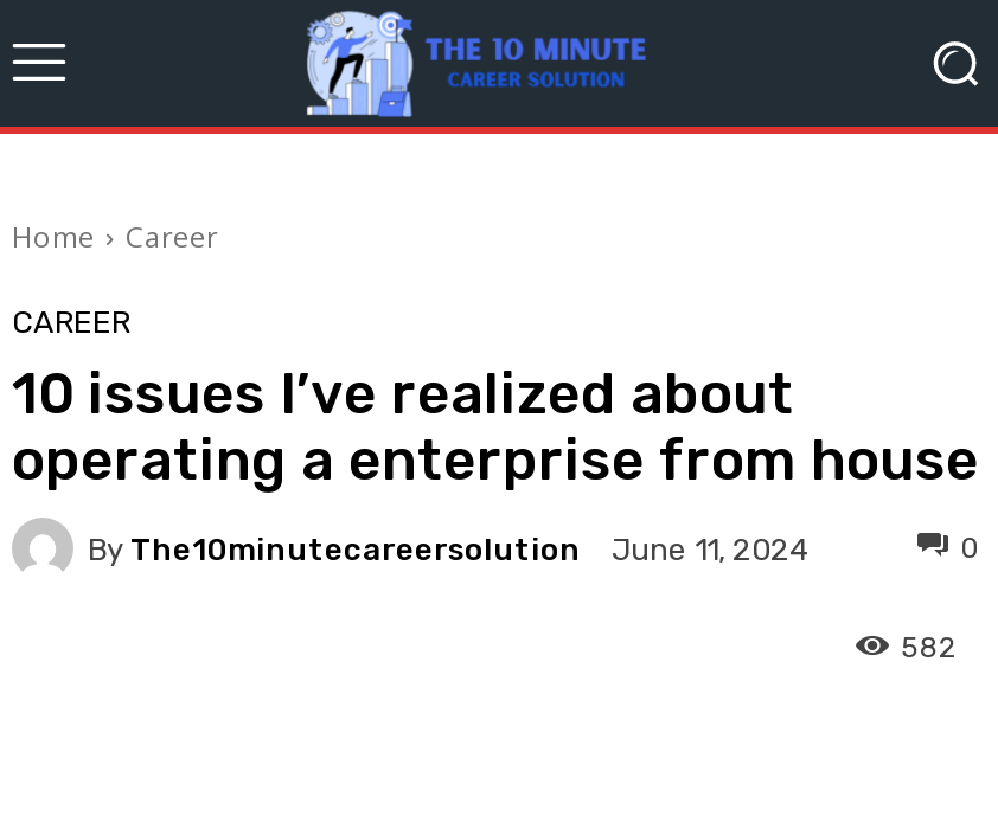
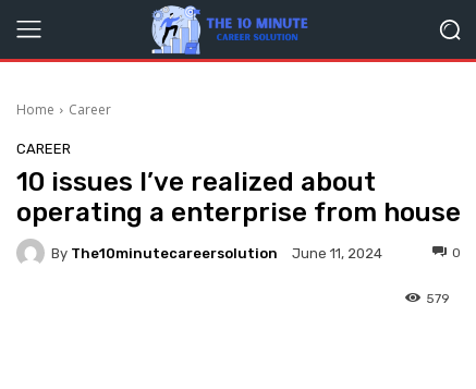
[901,631,955,664] 582 -> [426,291,450,306] 579

